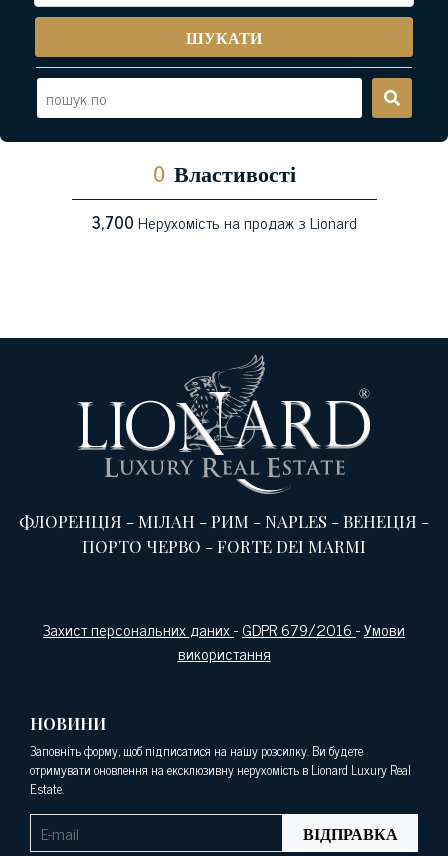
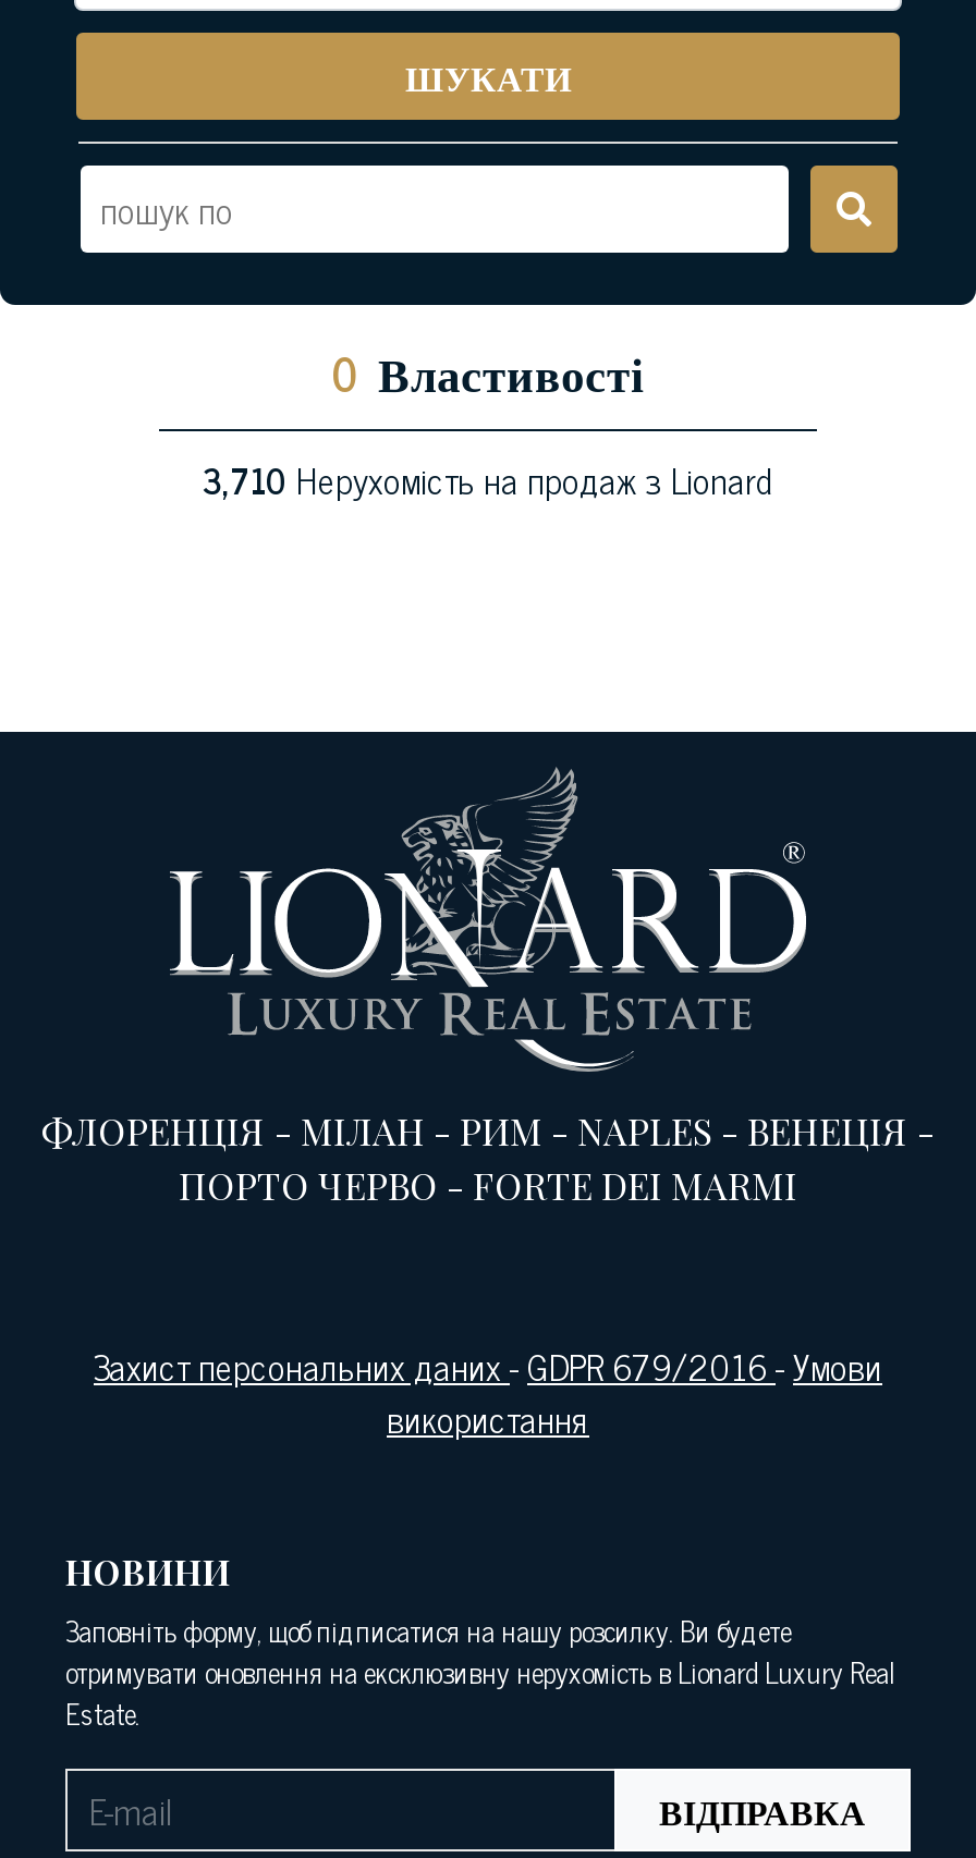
[91,209,356,235] 3,700 Нерухомість на продаж з Lionard -> [203,451,773,508] 3,710 Нерухомість на продаж з Lionard

